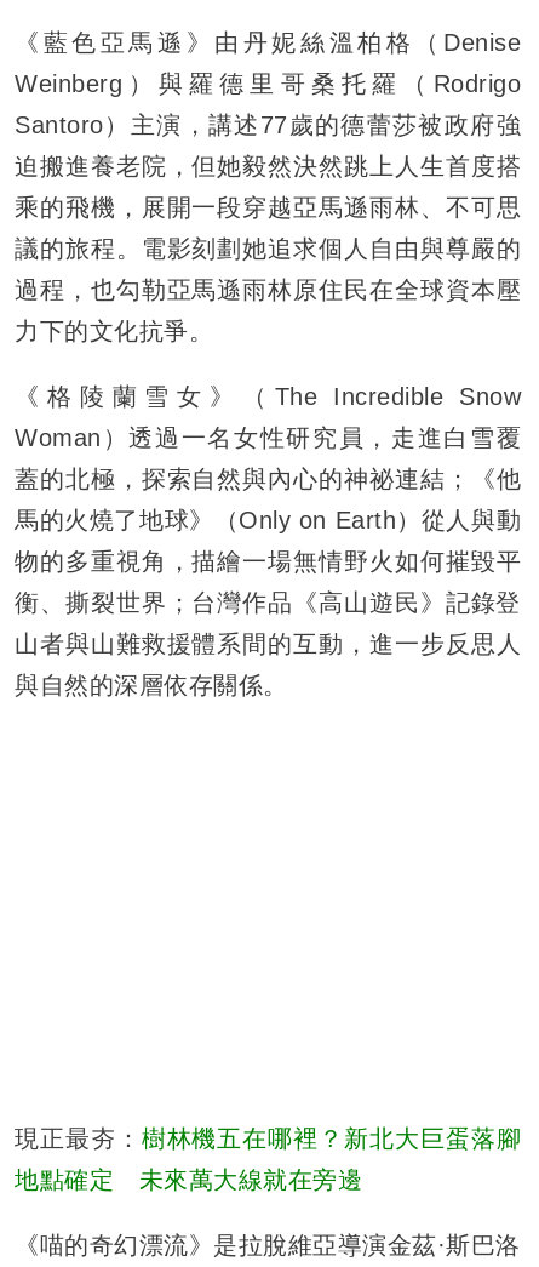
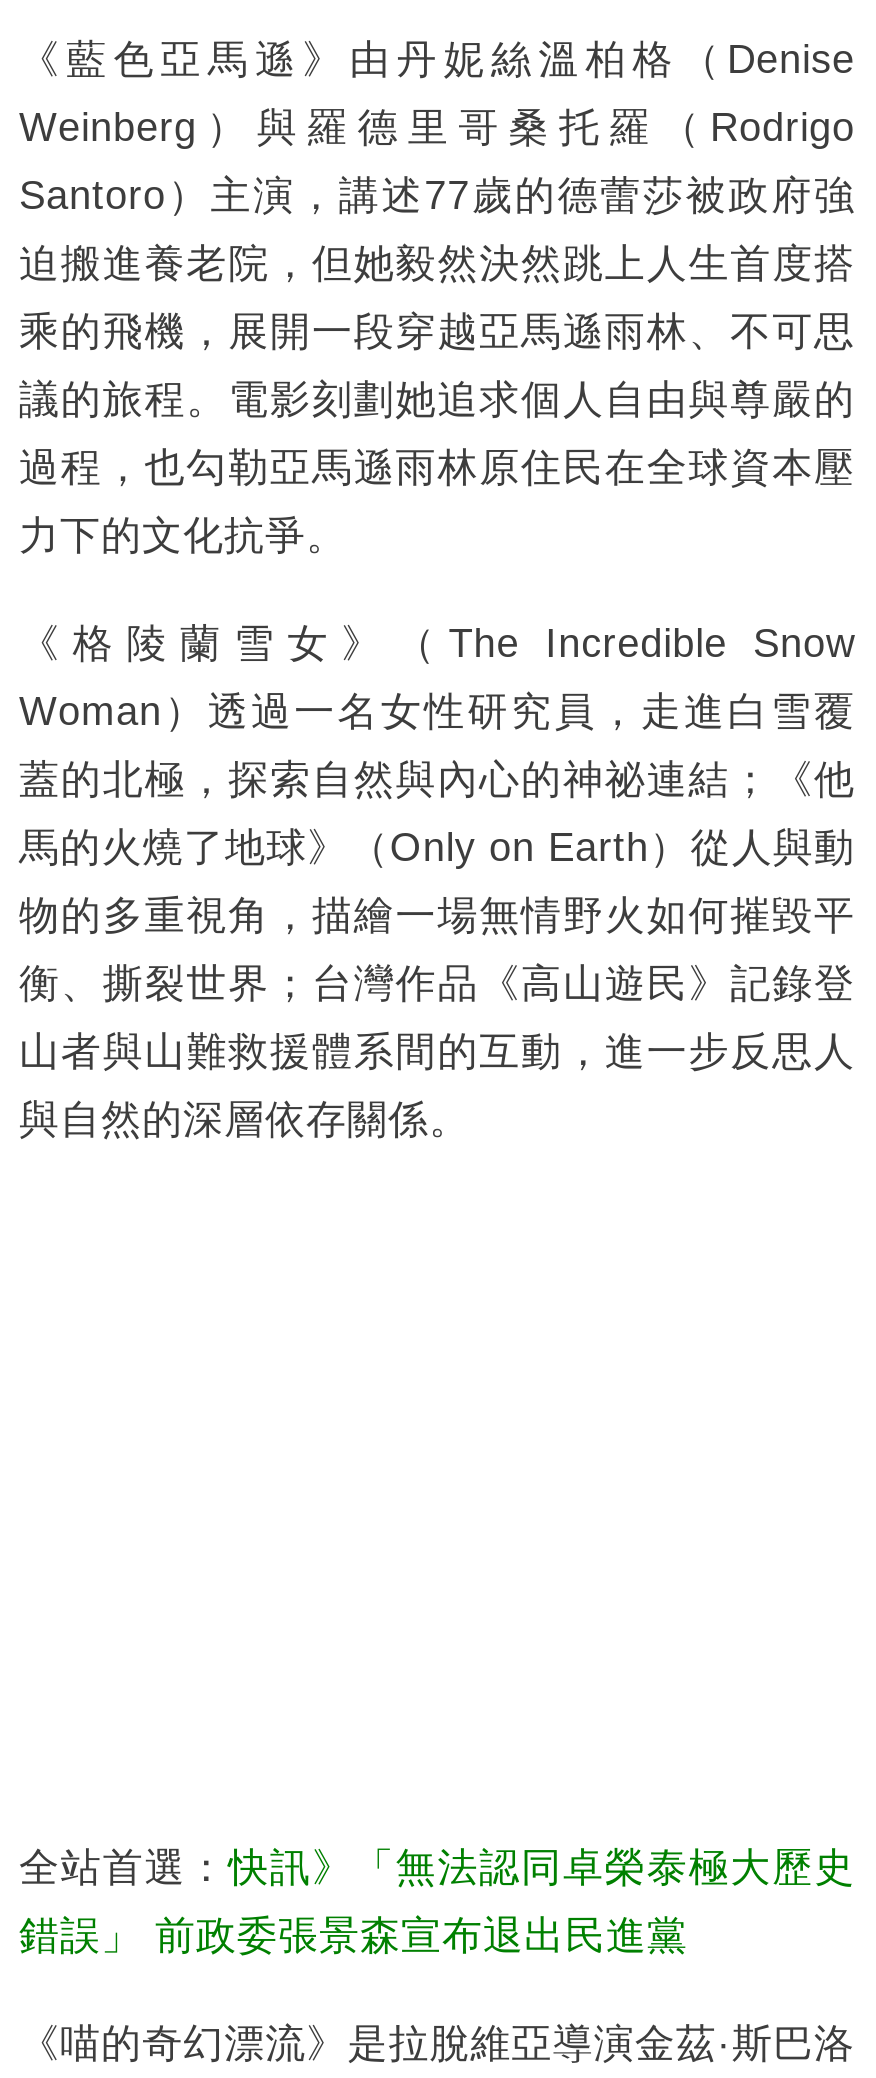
[15,1125,521,1151] 現正最夯：樹林機五在哪裡？新北大巨蛋落腳 -> [19,1844,855,1888] 全站首選：快訊》「無法認同卓榮泰極大歷史
[15,1166,362,1193] 地點確定 未來萬大線就在旁邊 -> [19,1912,688,1956] 錯誤」 前政委張景森宣布退出民進黨

